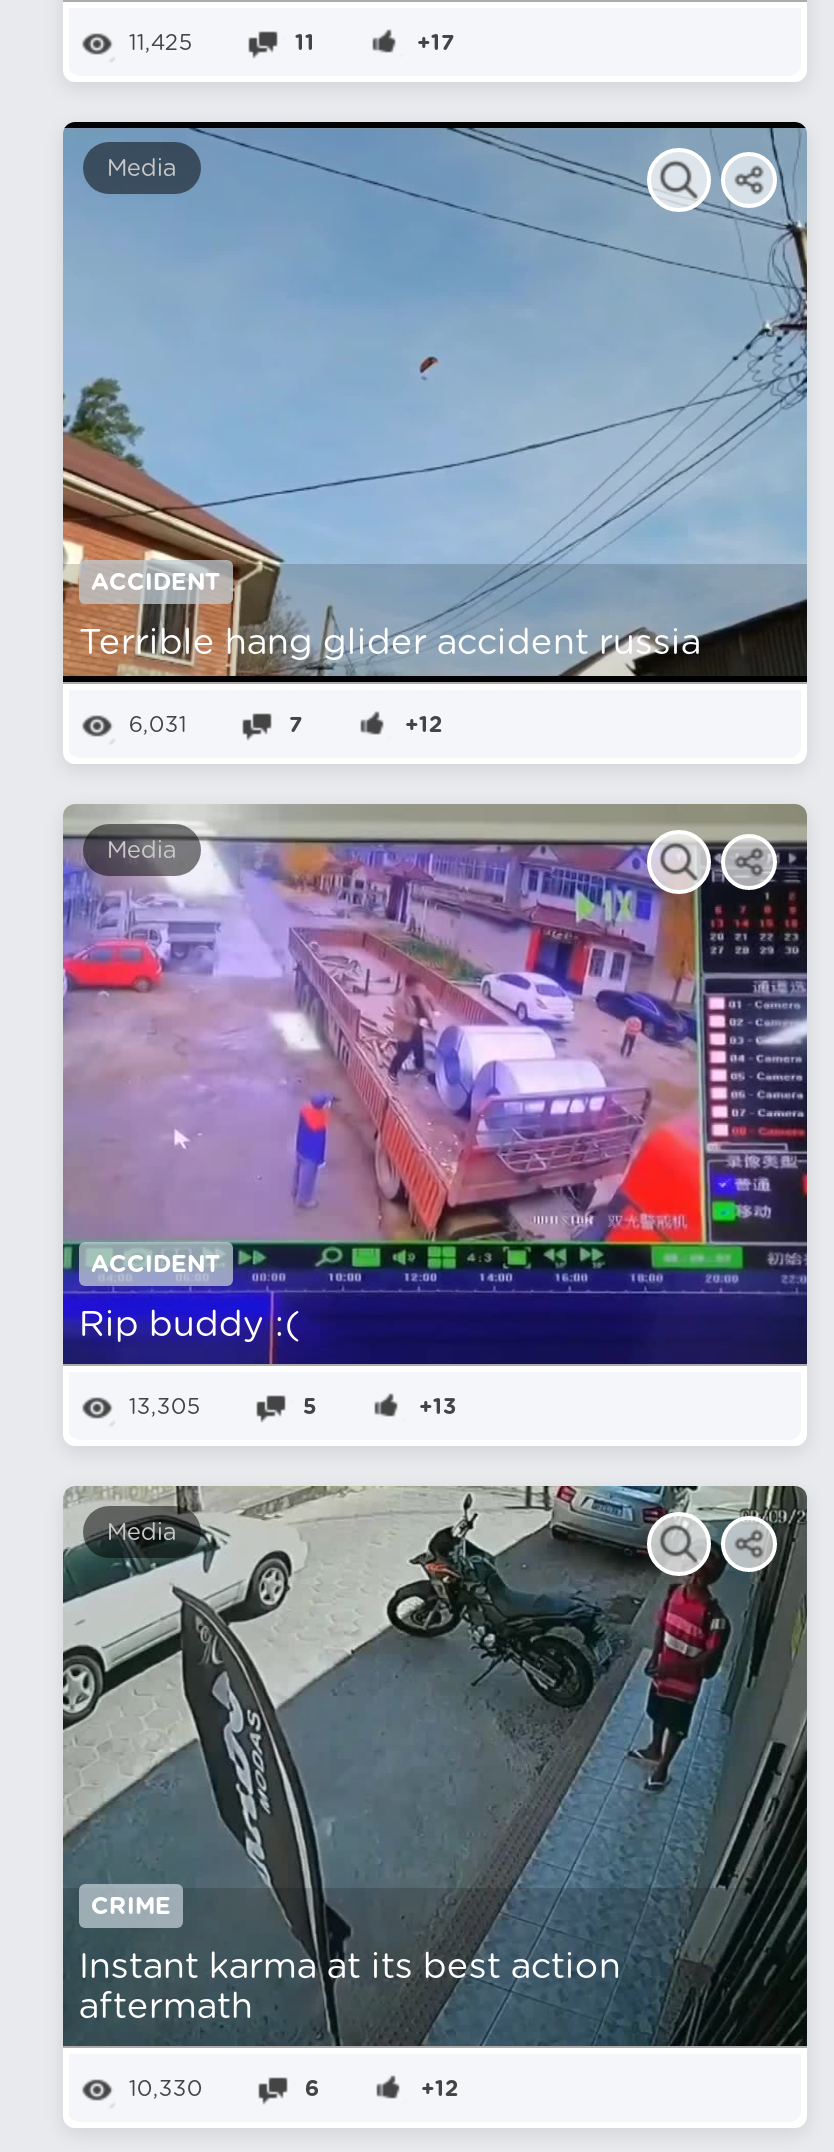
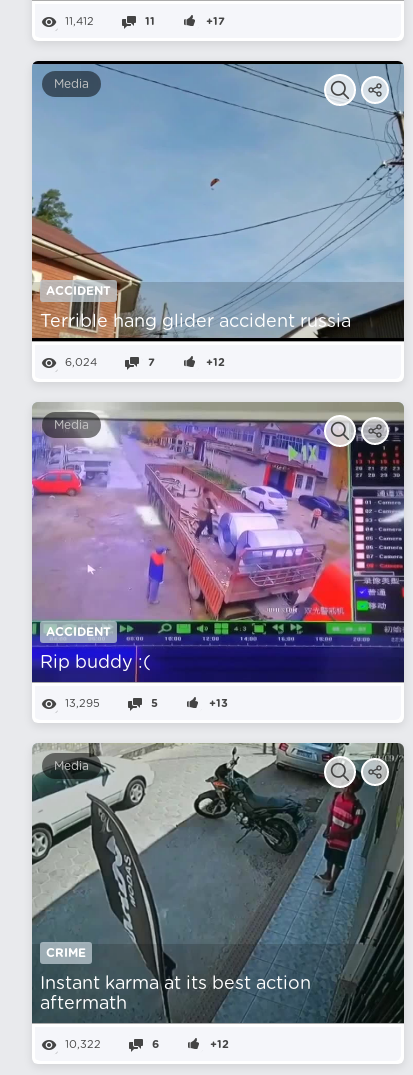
[129,32,193,54] 11,425 -> [65,16,94,27] 11,412
[129,714,187,736] 6,031 -> [65,357,97,368] 6,024
[129,1396,201,1418] 13,305 -> [65,698,100,709] 13,295
[129,2078,203,2100] 10,330 -> [65,1039,101,1050] 10,322

